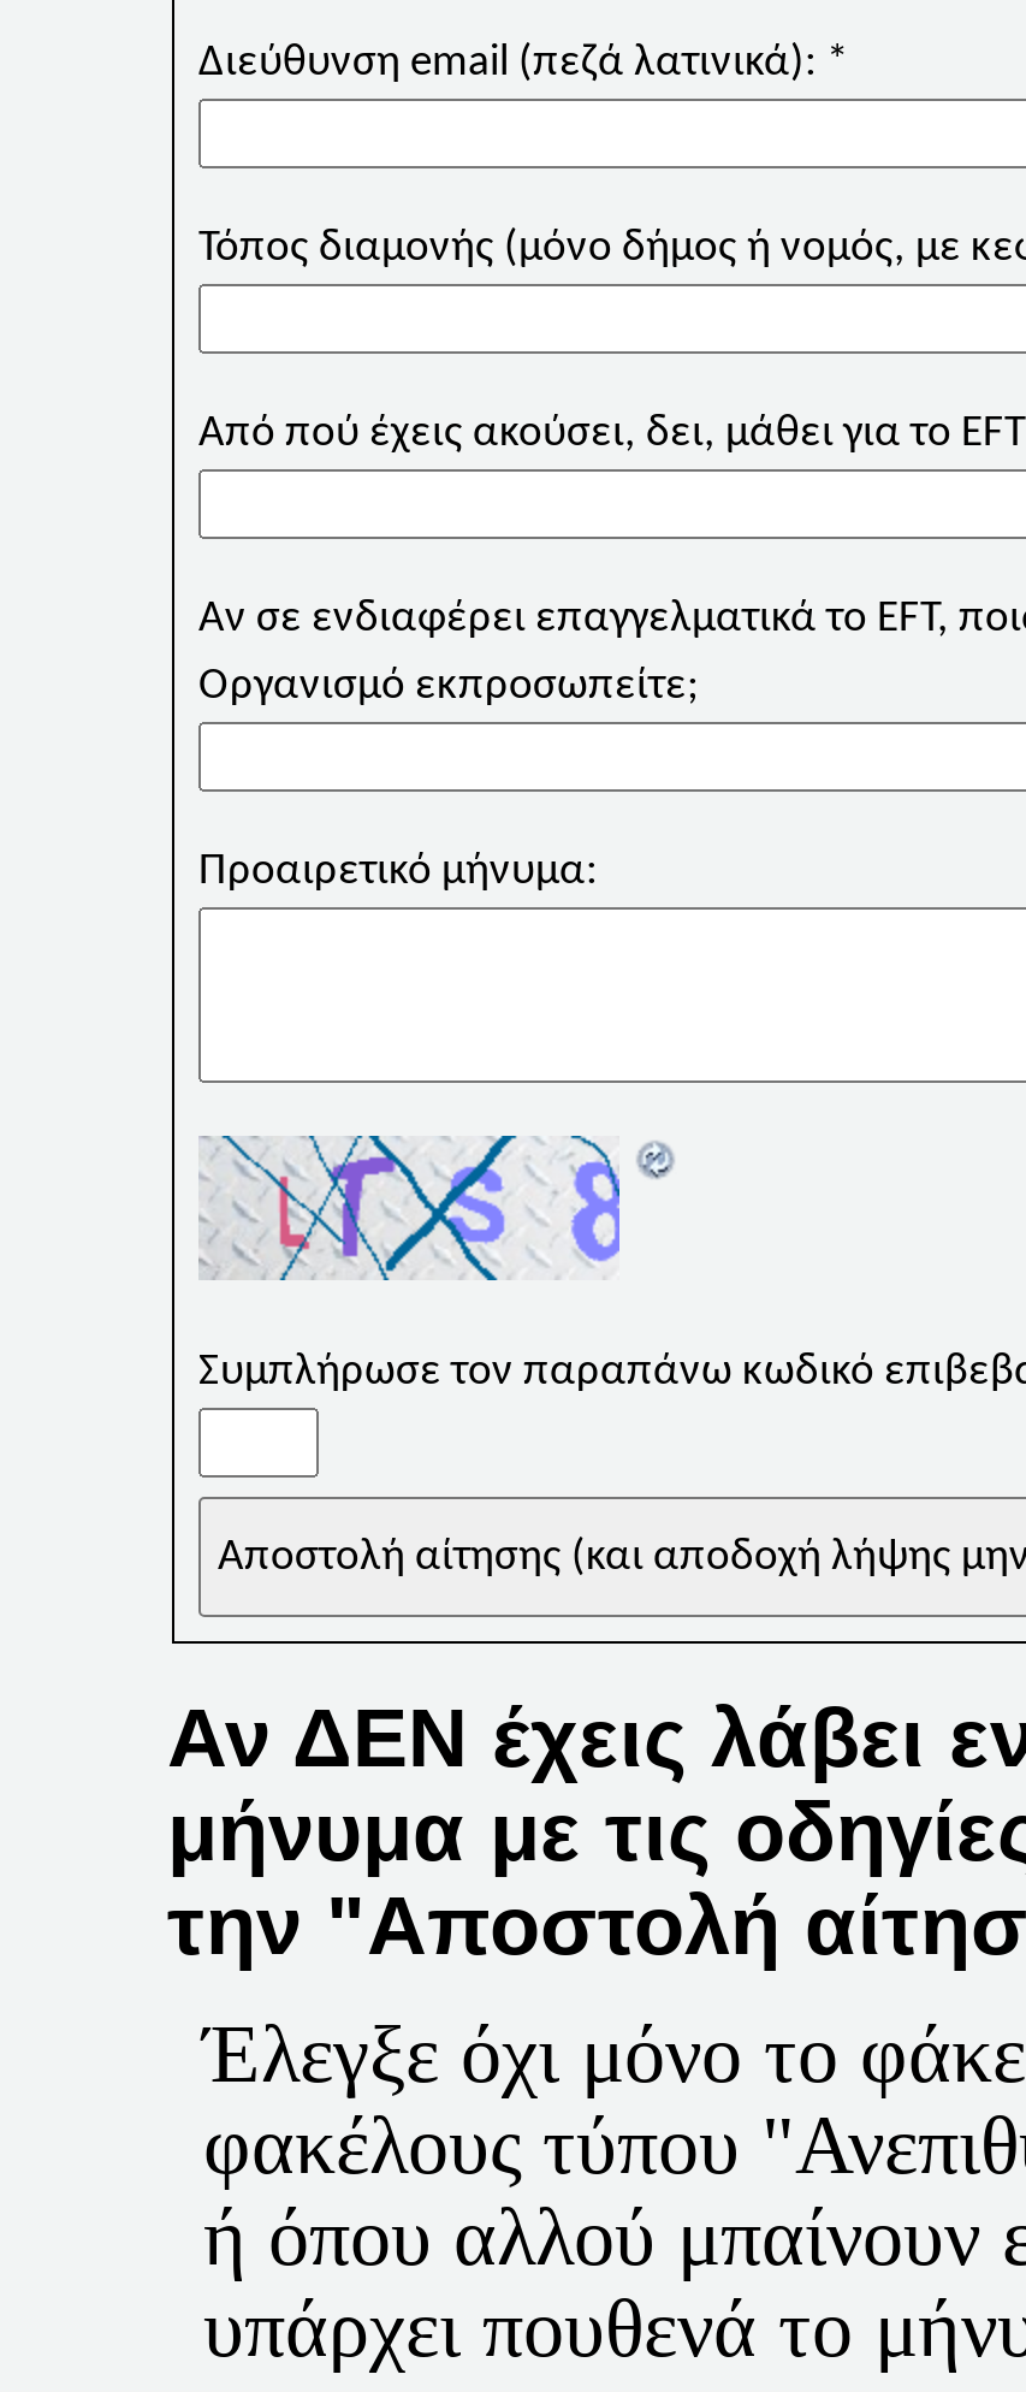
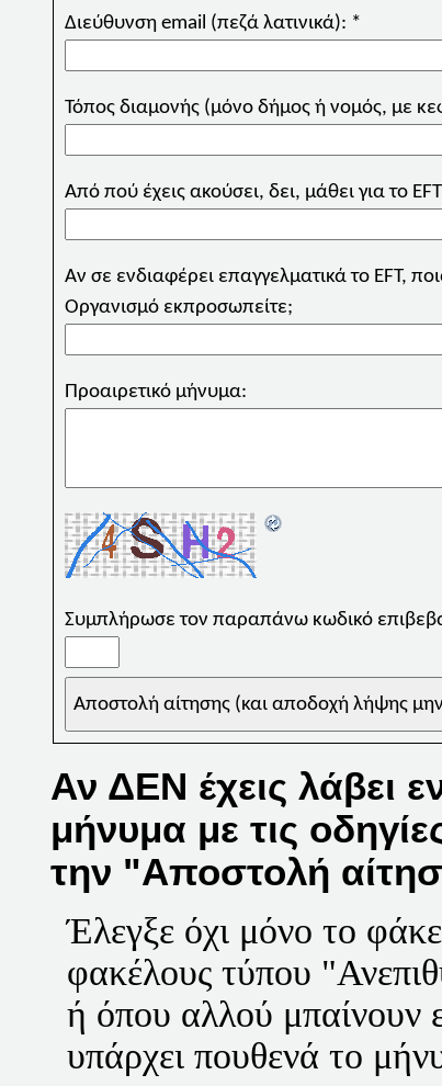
[203,1133,622,1283] [image] -> [66,512,257,579] [image]

